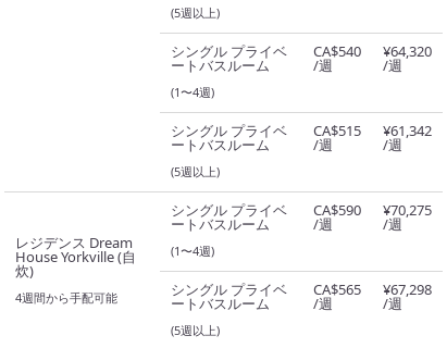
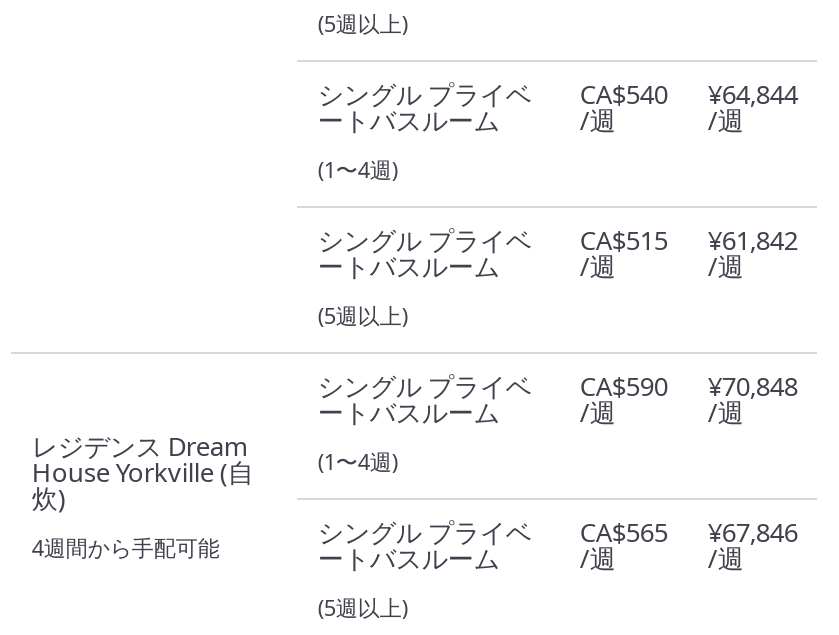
[171,41,432,61] シングル プライベ CA$540 ¥64,320 -> [318,76,798,112] シングル プライベ CA$540 ¥64,844
[171,121,432,140] シングル プライベ CA$515 ¥61,342 -> [318,222,798,258] シングル プライベ CA$515 ¥61,842
[171,200,432,220] シングル プライベ CA$590 ¥70,275 -> [318,368,798,404] シングル プライベ CA$590 ¥70,848
[171,279,432,299] シングル プライベ CA$565 ¥67,298 -> [318,514,798,550] シングル プライベ CA$565 ¥67,846

